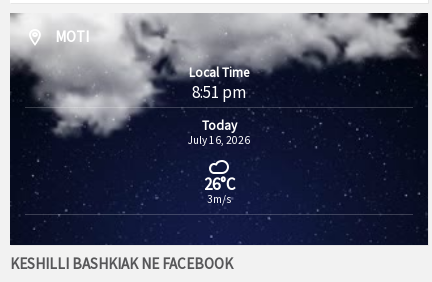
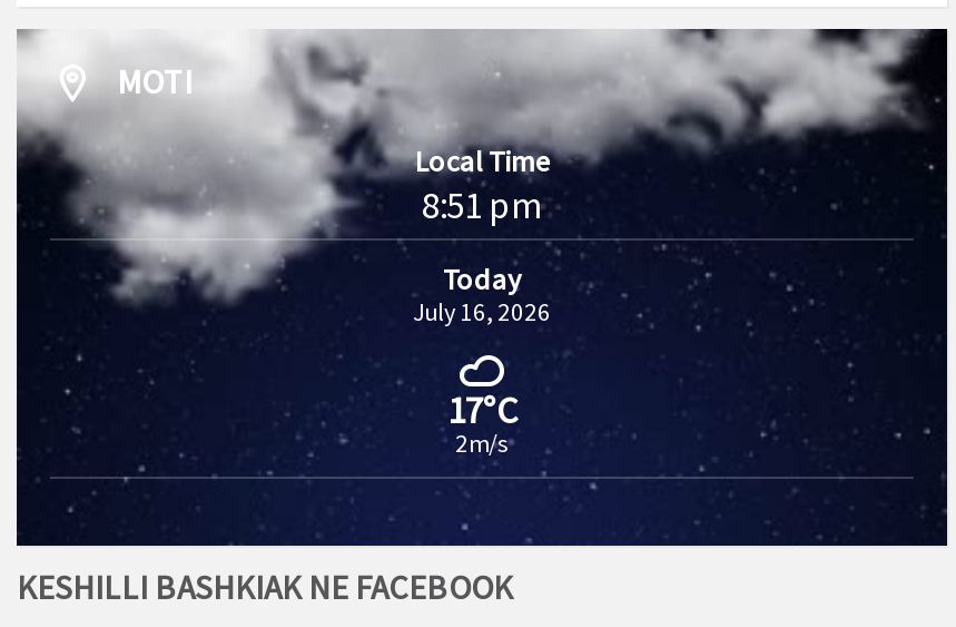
[203,173,234,206] 26°C | 3m/s -> [447,385,516,459] 17°C | 2m/s

